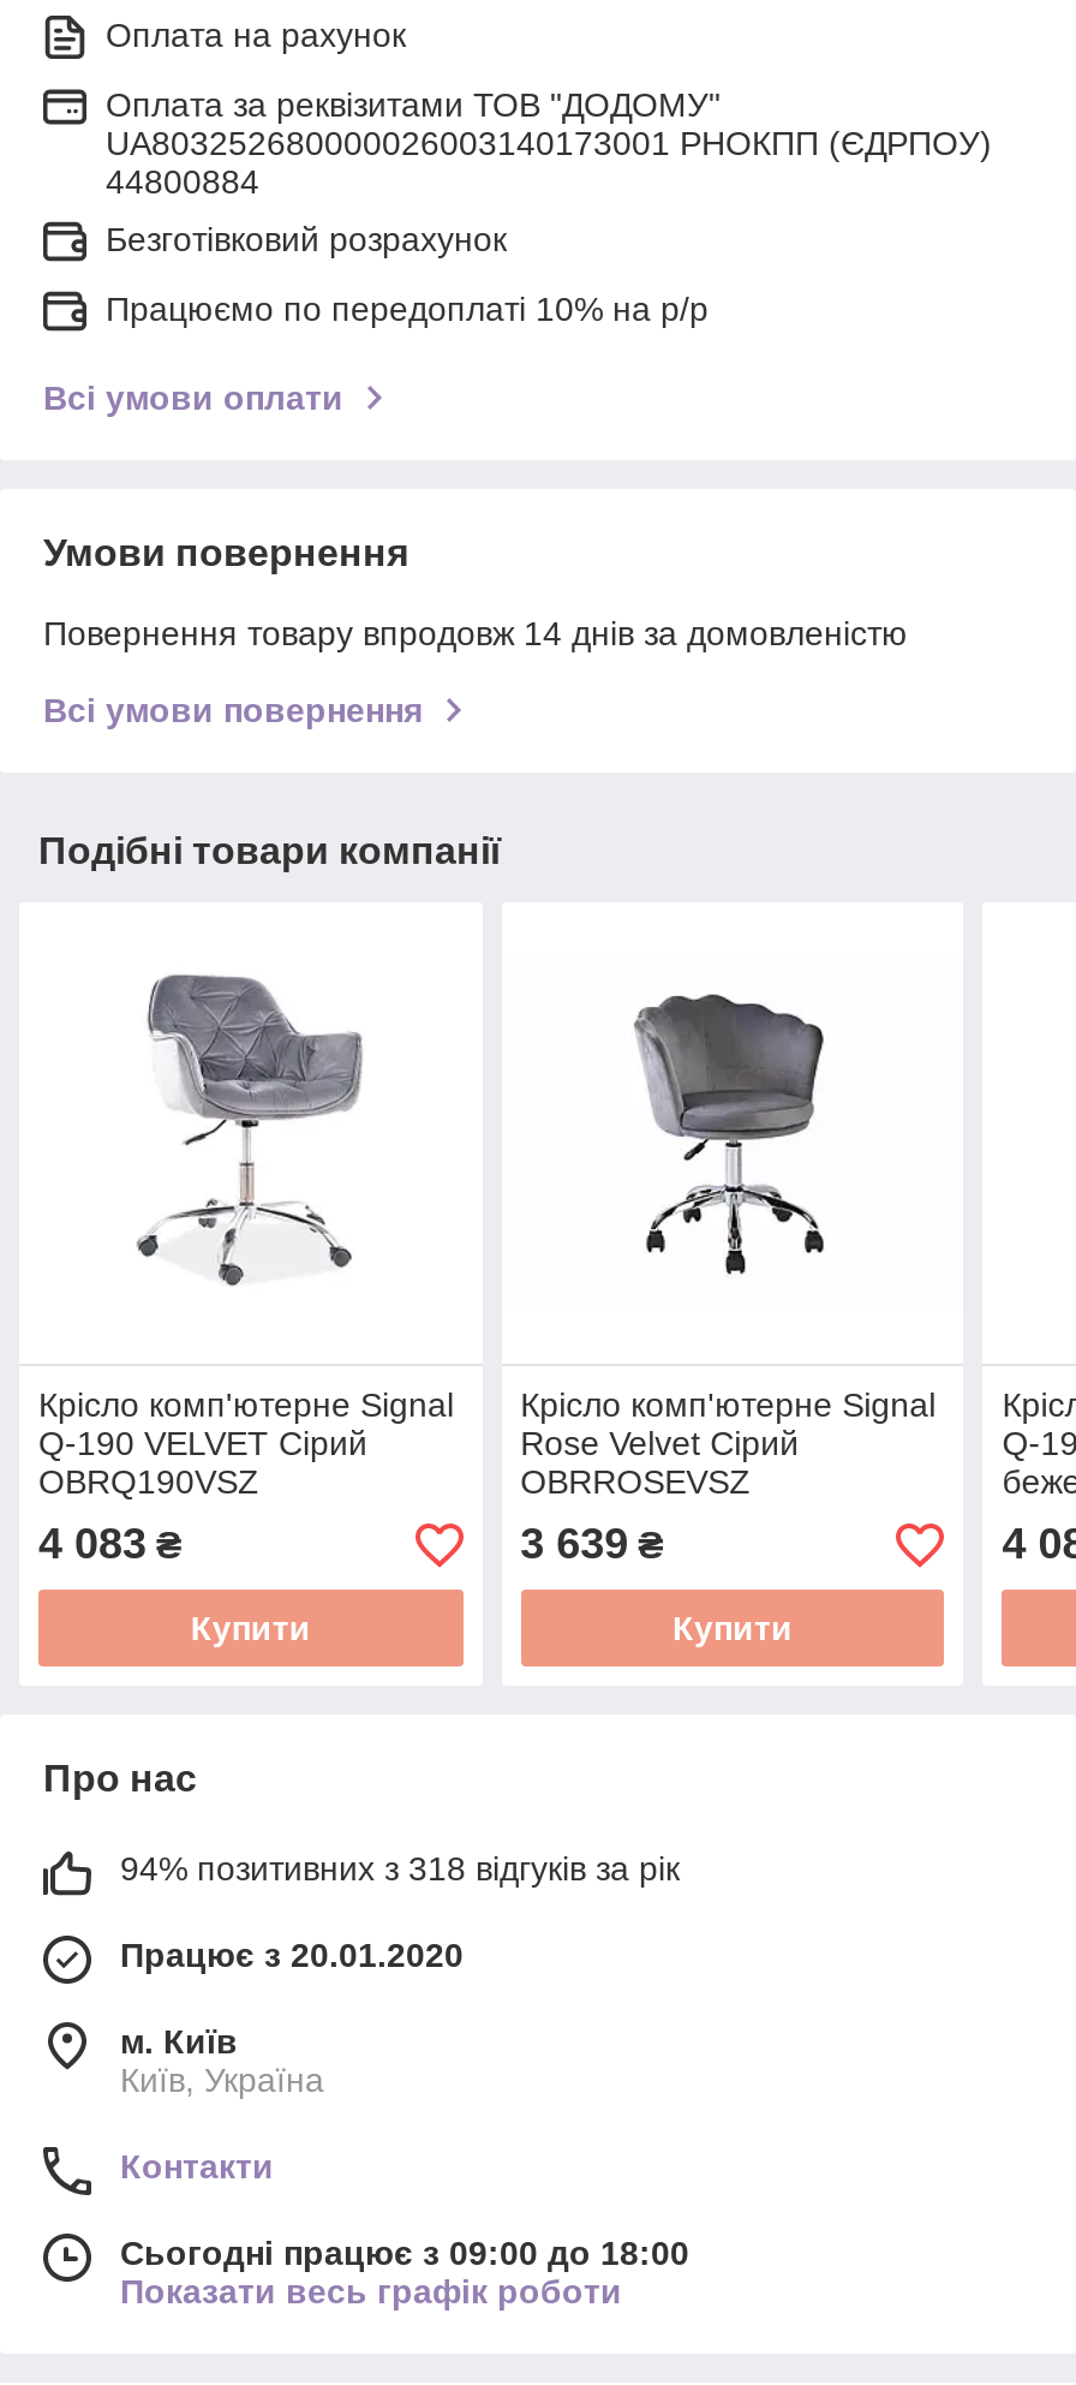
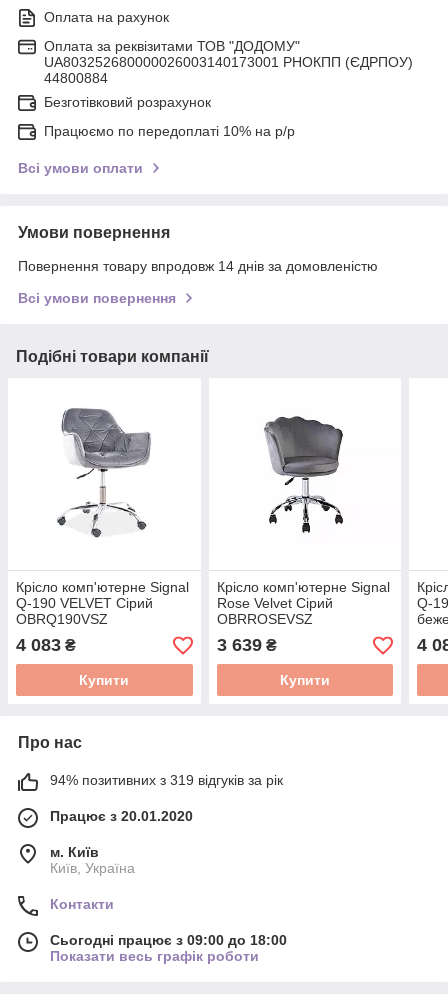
[120,1850,680,1889] 94% позитивних з 318 відгуків за рік -> [50,772,283,788] 94% позитивних з 319 відгуків за рік

